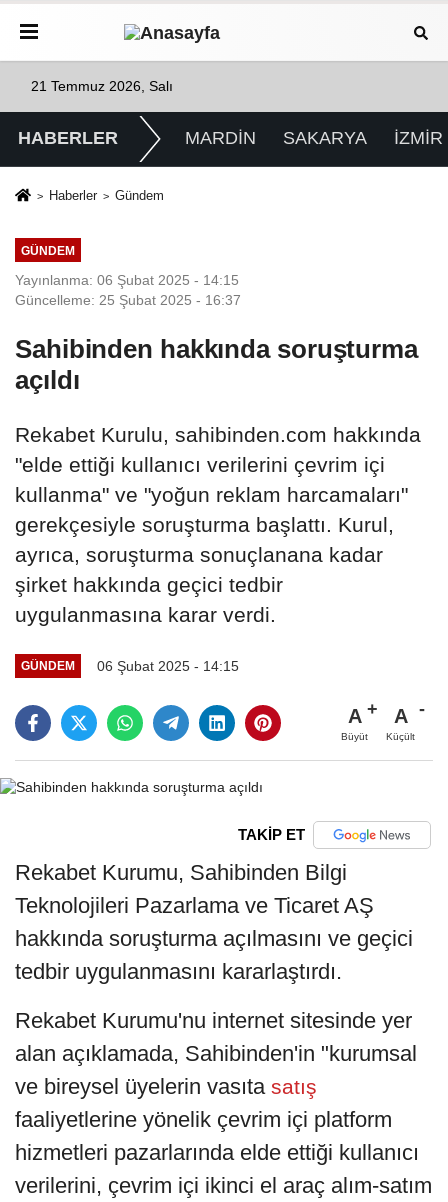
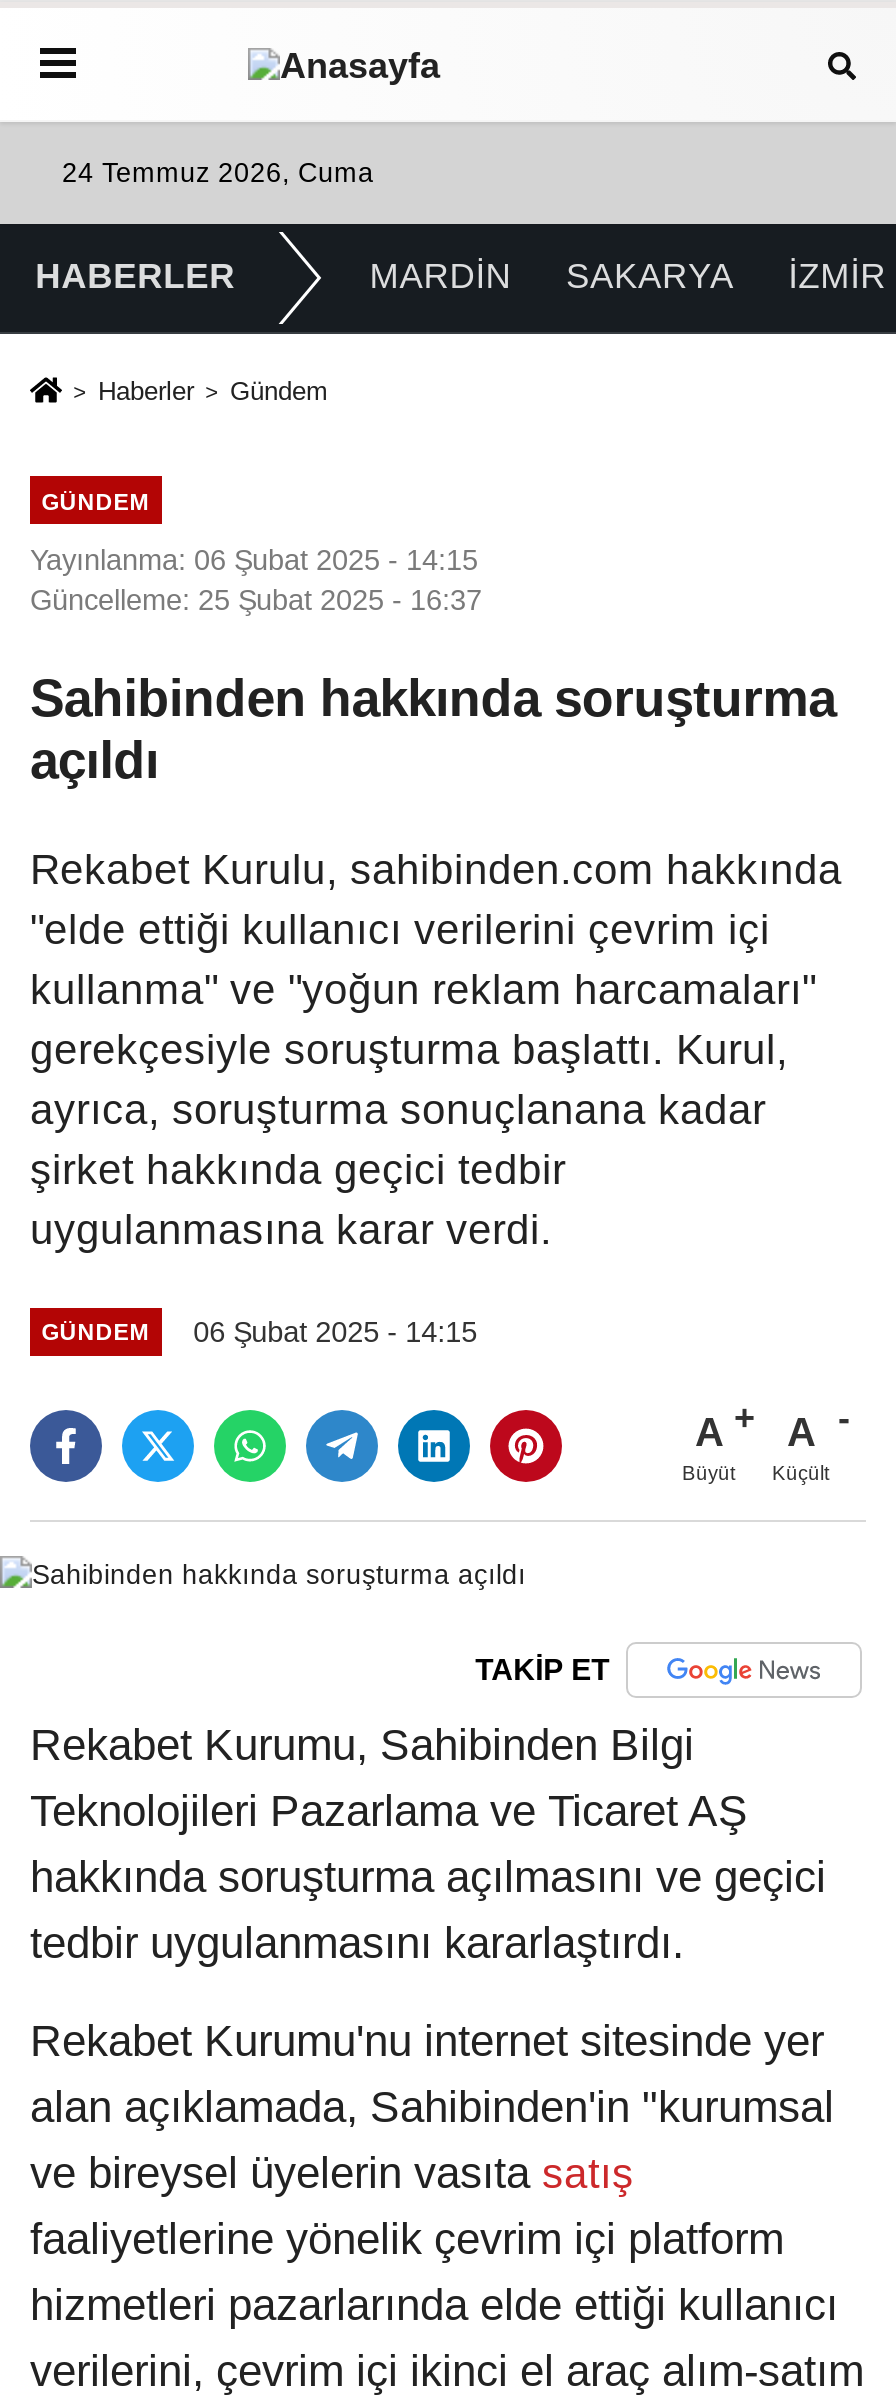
[31,79,173,94] 21 Temmuz 2026, Salı -> [62,158,374,188] 24 Temmuz 2026, Cuma

